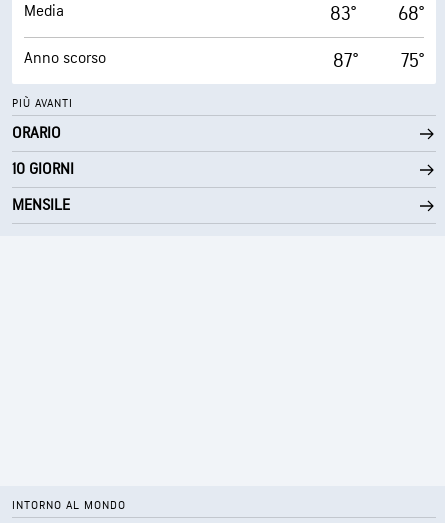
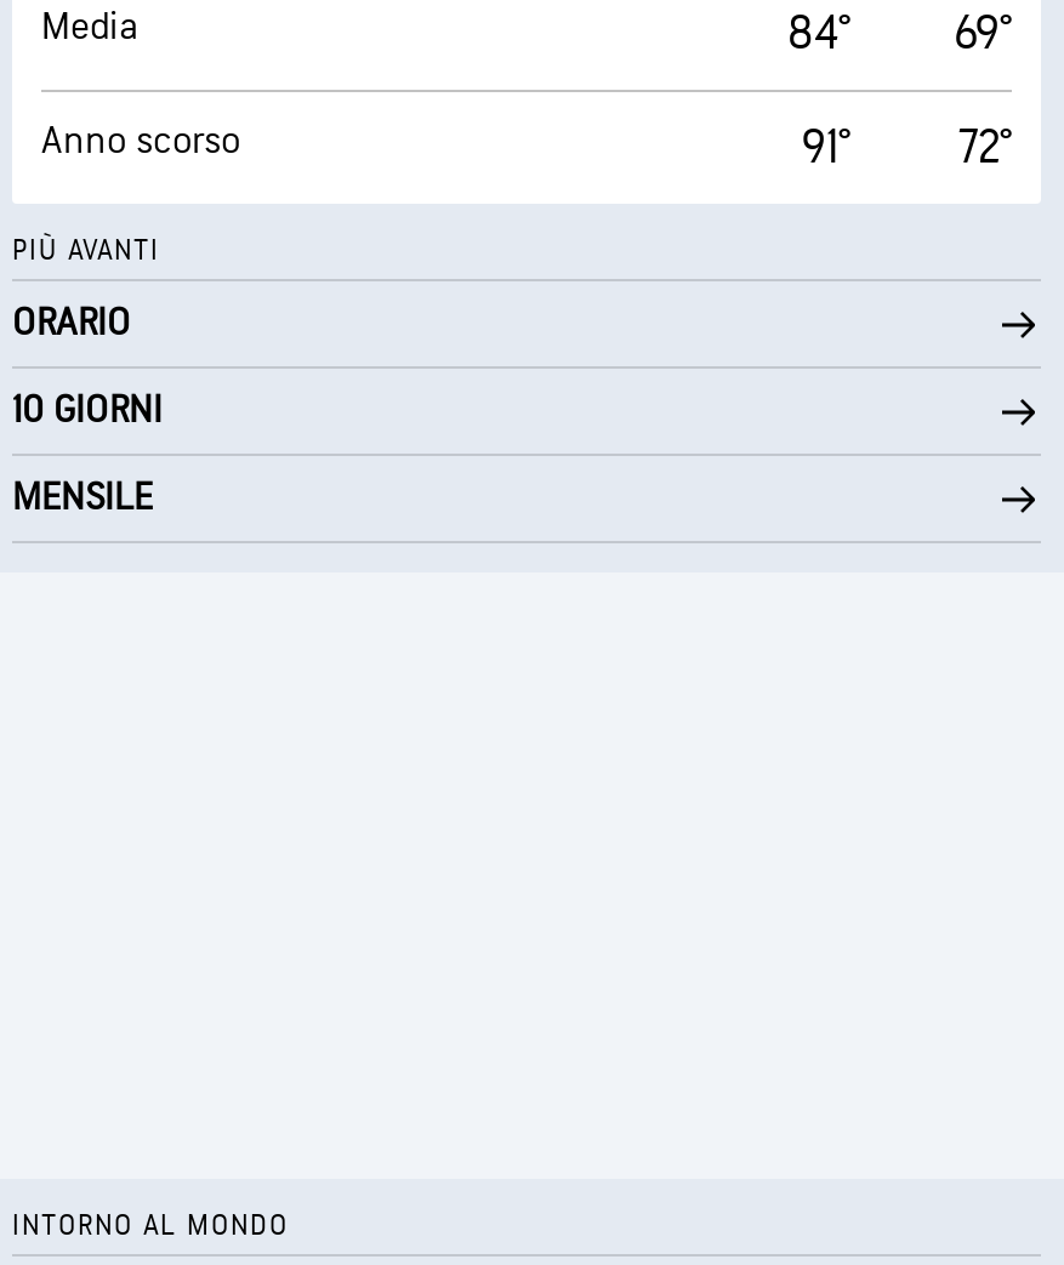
[330,2,356,26] 83° -> [787,5,850,63] 84°
[398,2,424,26] 68° -> [954,5,1012,63] 69°
[333,49,358,73] 87° -> [802,119,850,177] 91°
[401,49,424,73] 75° -> [958,119,1012,177] 72°

